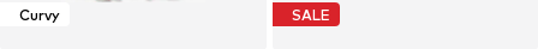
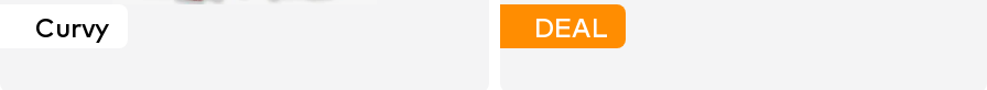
[291,6,330,24] SALE -> [534,11,607,43] DEAL

